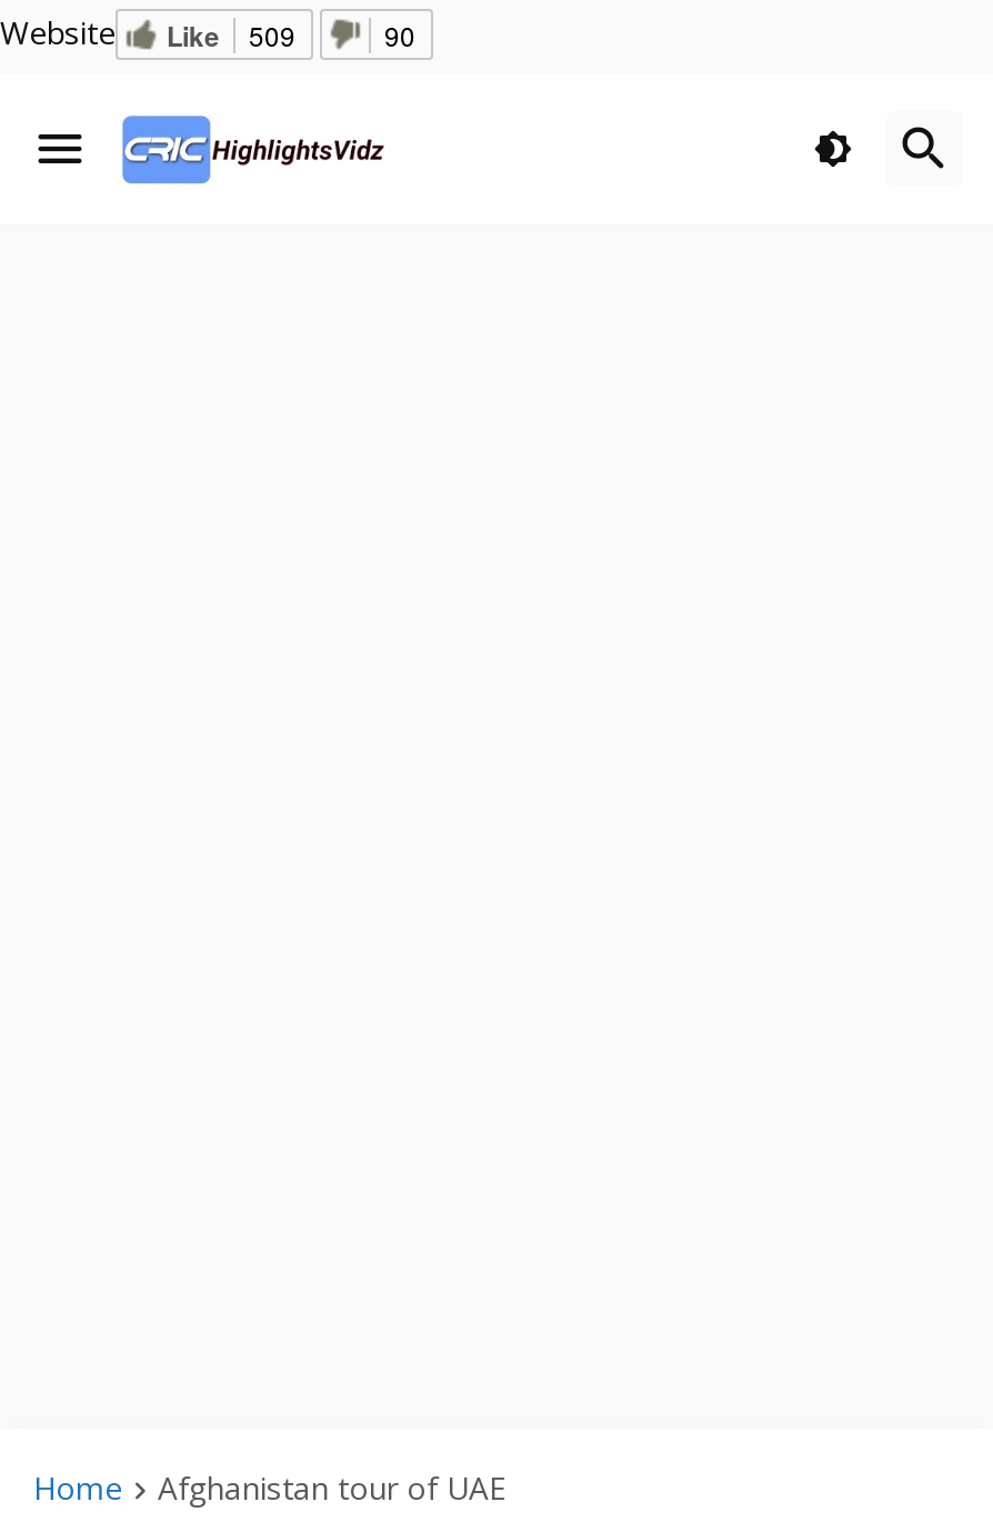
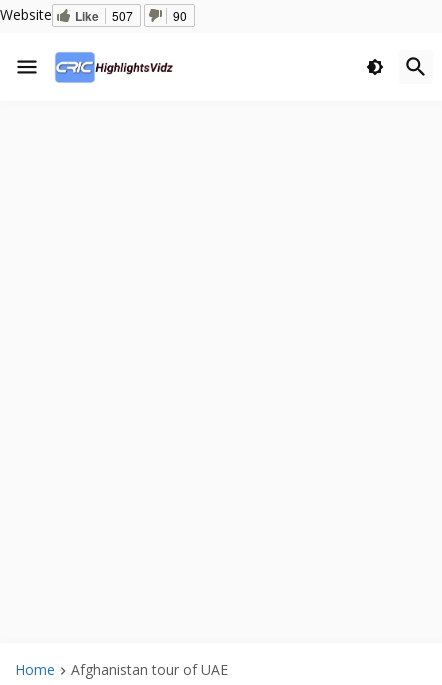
[0,11,295,56] Website Like 509 -> [0,5,133,25] Website Like 507

